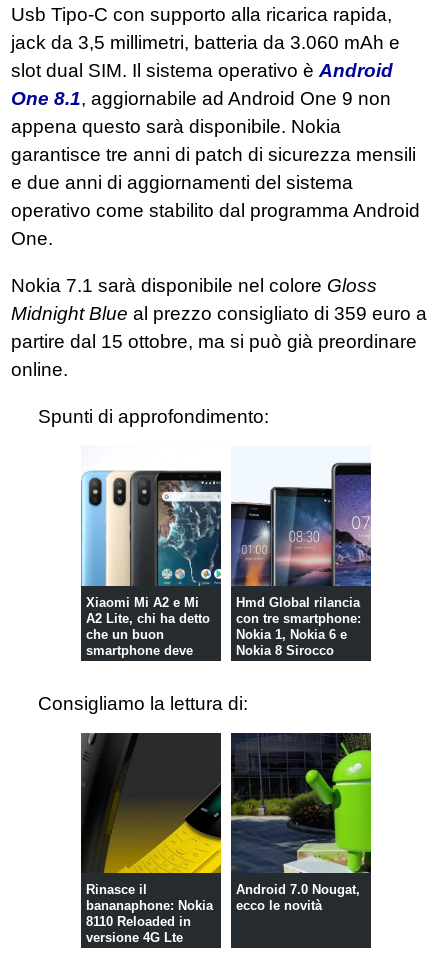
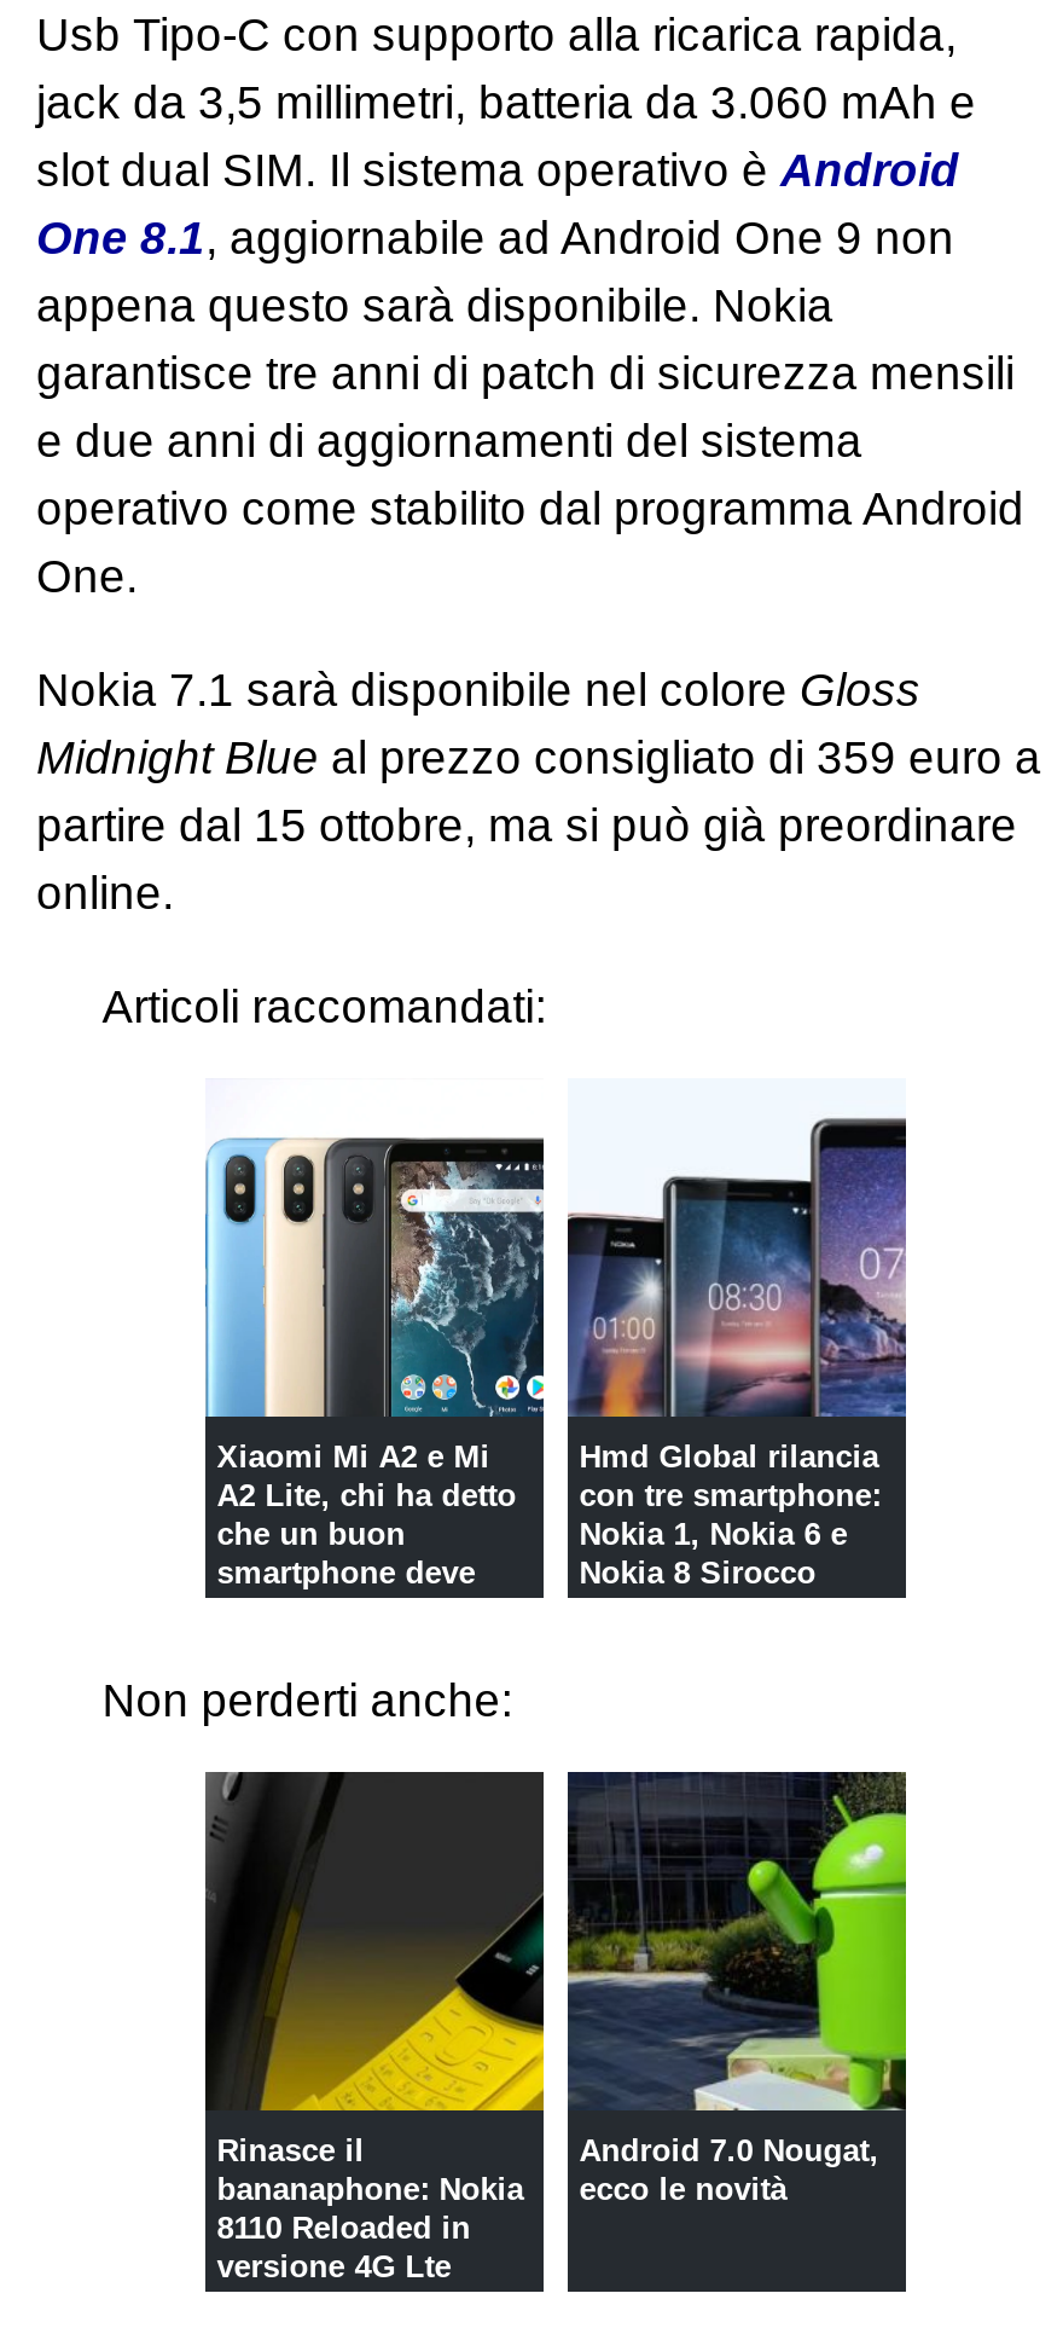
[38,406,269,427] Spunti di approfondimento: -> [102,982,546,1032] Articoli raccomandati:
[38,693,248,714] Consigliamo la lettura di: -> [102,1676,513,1727] Non perderti anche:

